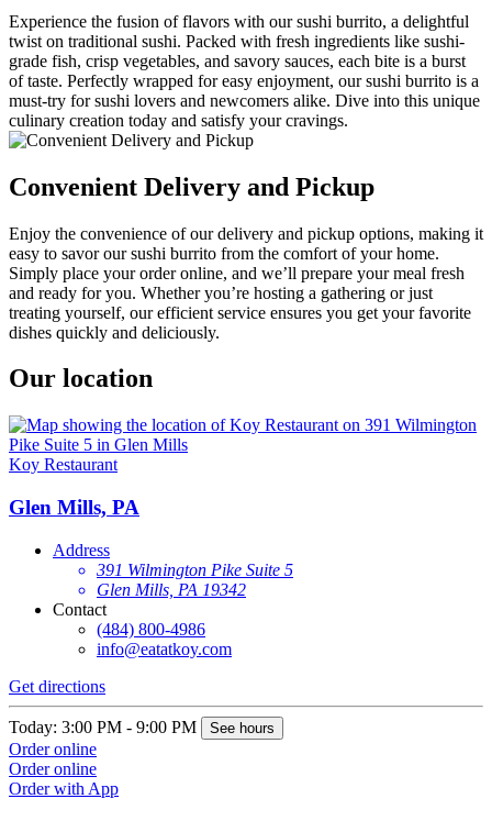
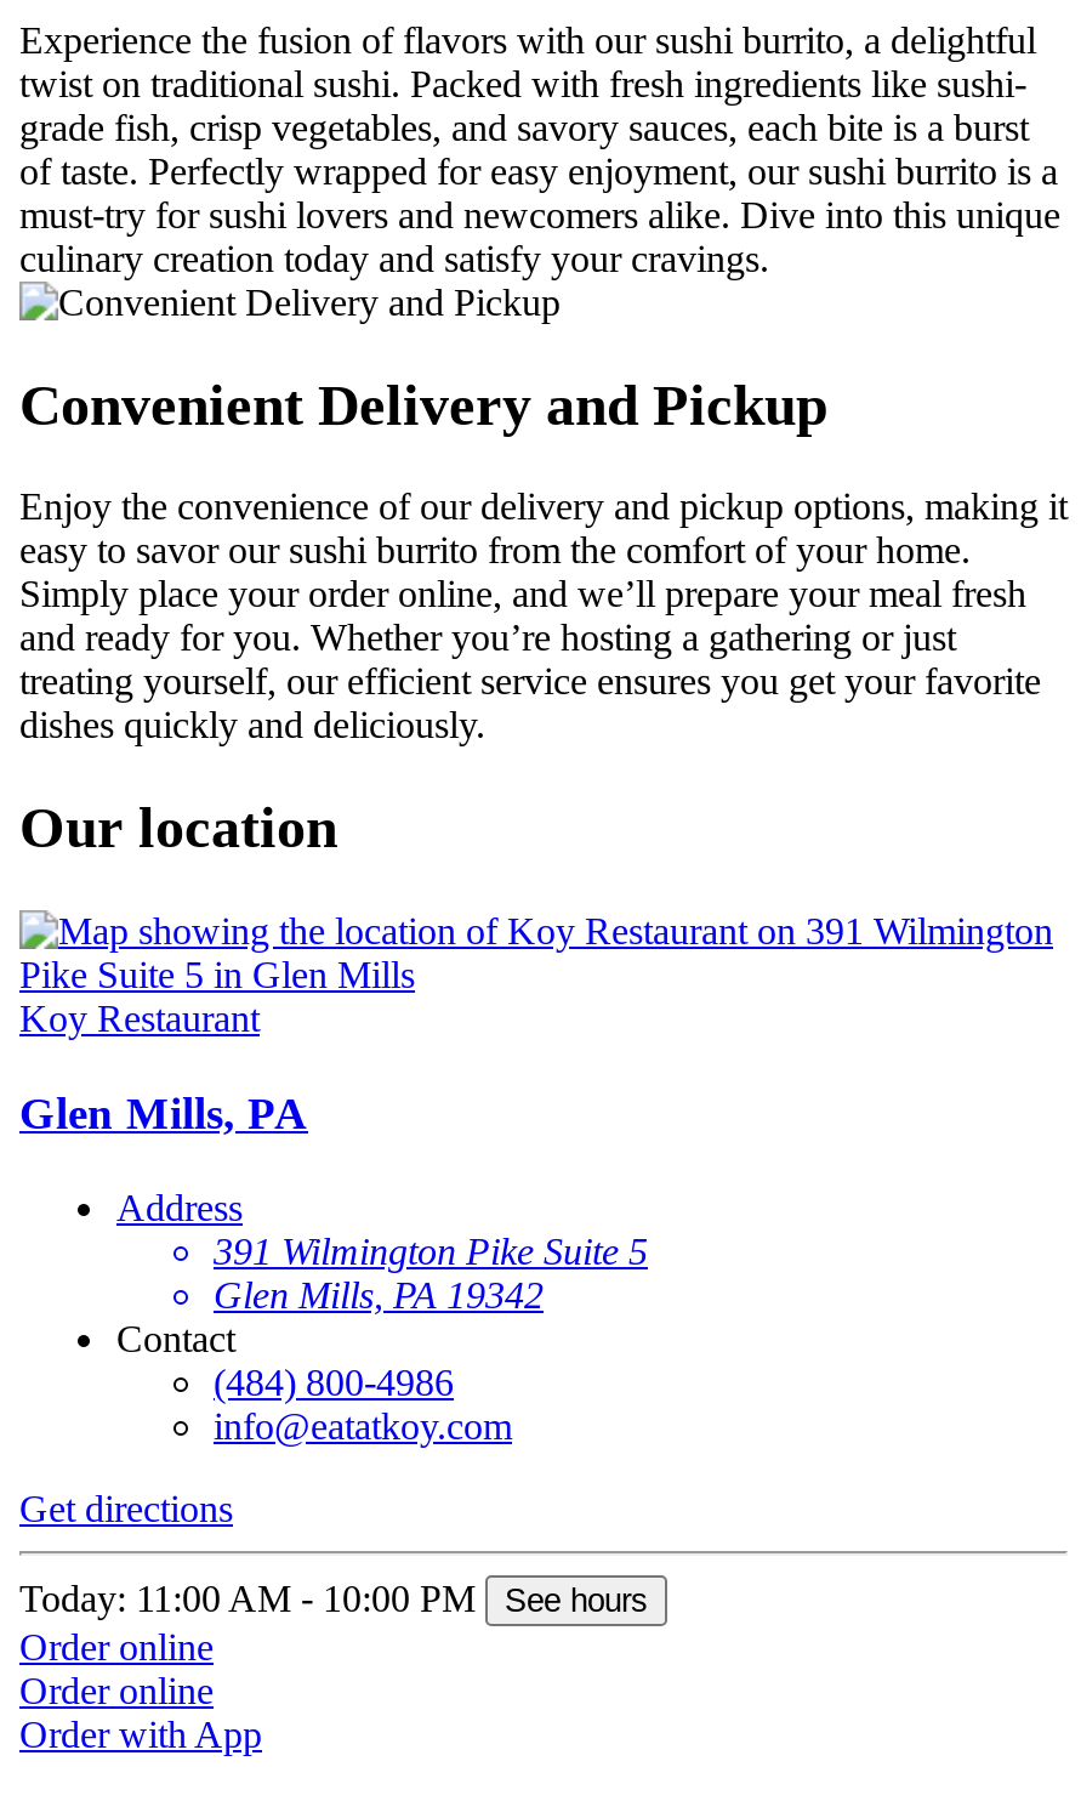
[9,717,275,736] Today: 3:00 PM - 9:00 PM See hours -> [19,1577,648,1618] Today: 11:00 AM - 10:00 PM See hours

